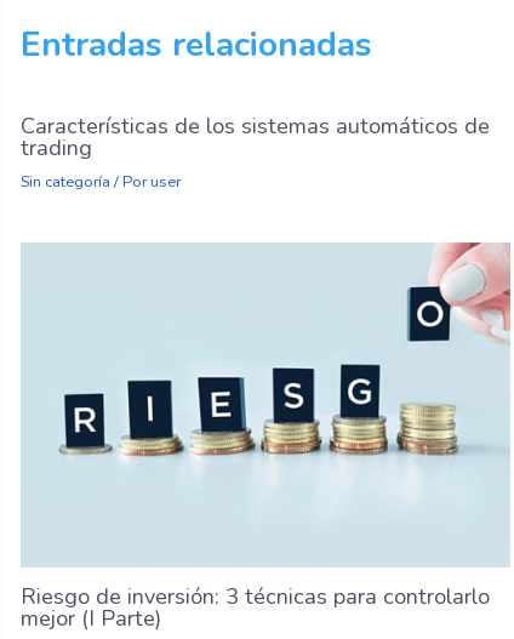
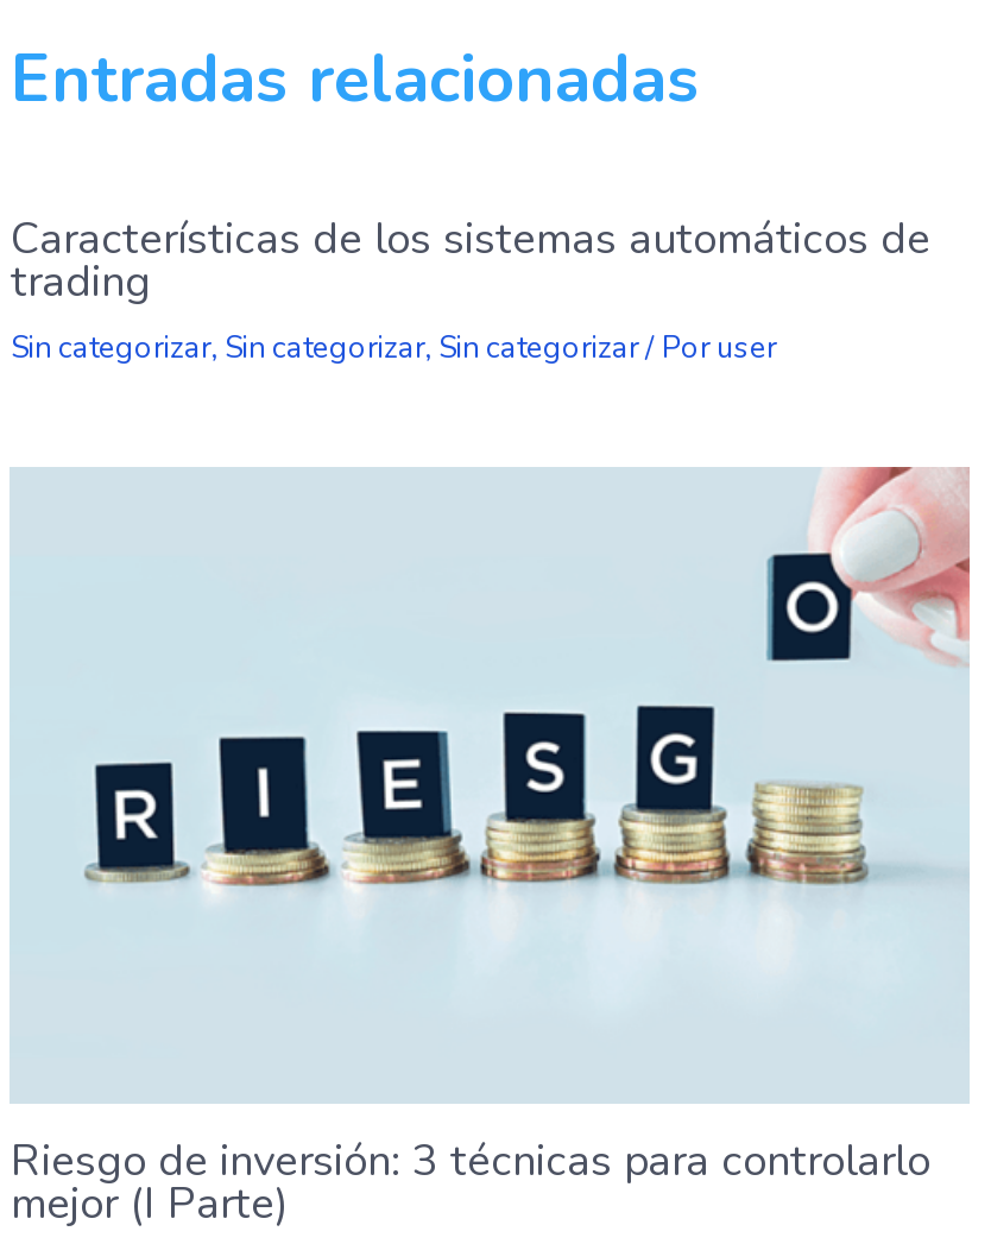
[21,171,181,193] Sin categoría / Por user -> [11,327,776,370] Sin categorizar, Sin categorizar, Sin categorizar/ Por user

